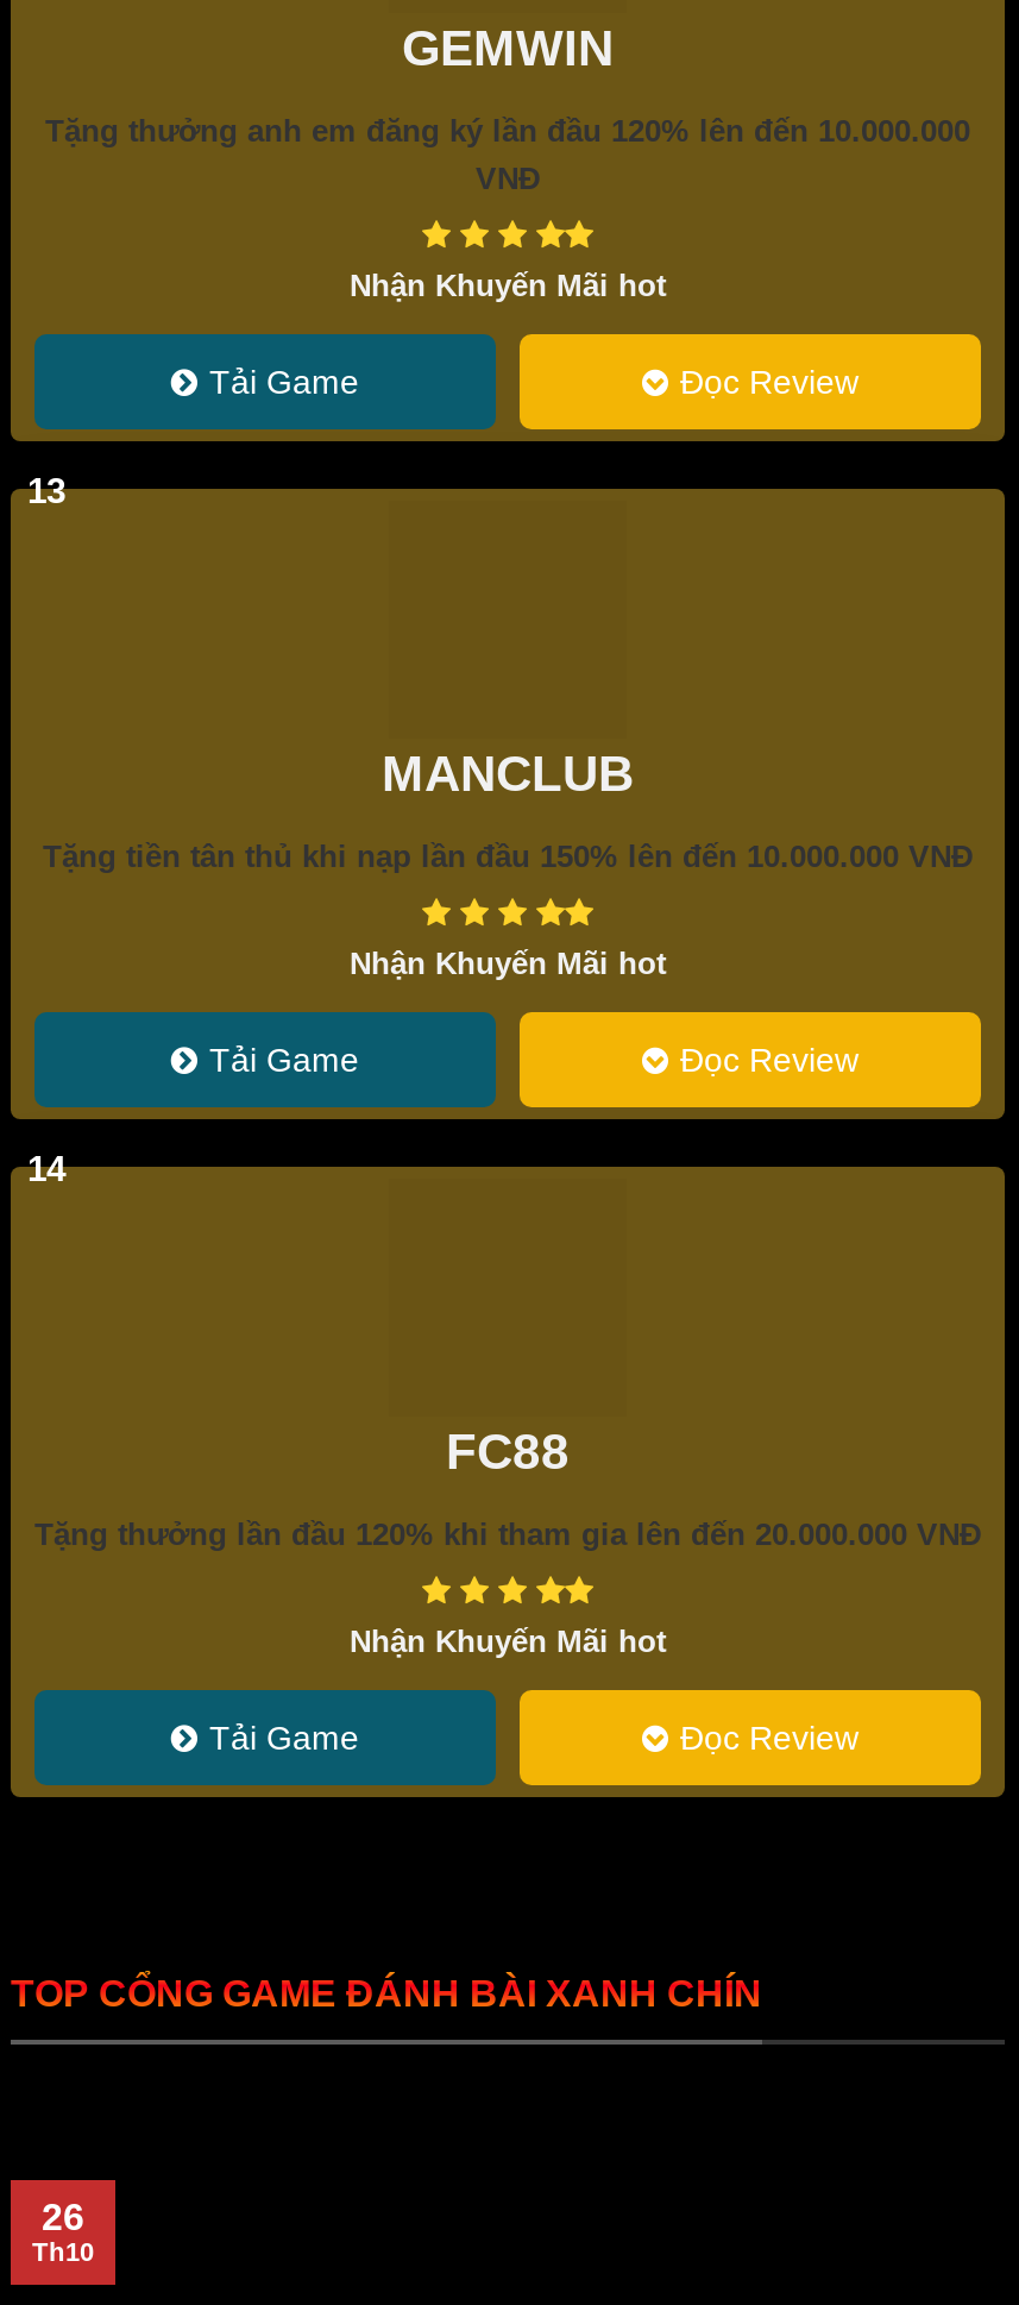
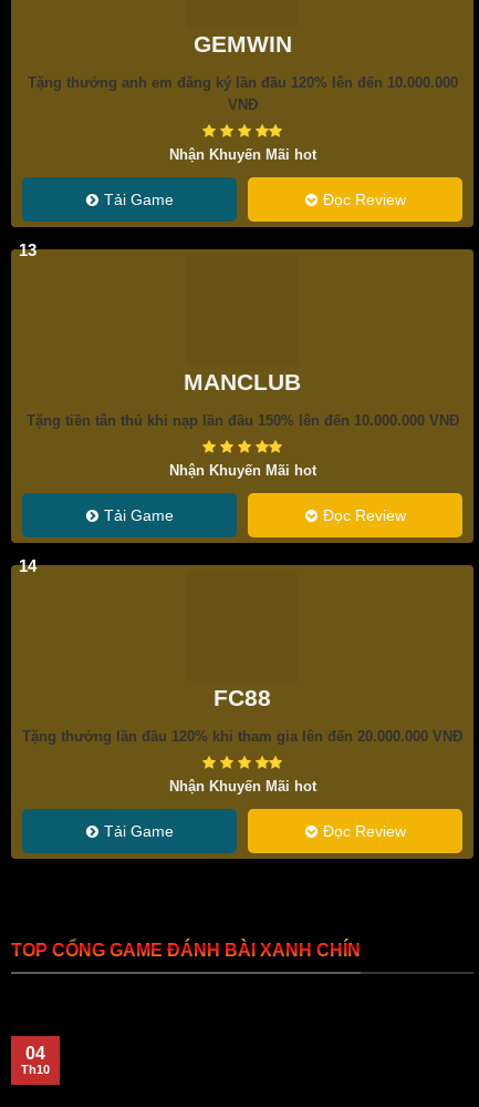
[42,2197,84,2238] 26 -> [25,1044,45,1063] 04

